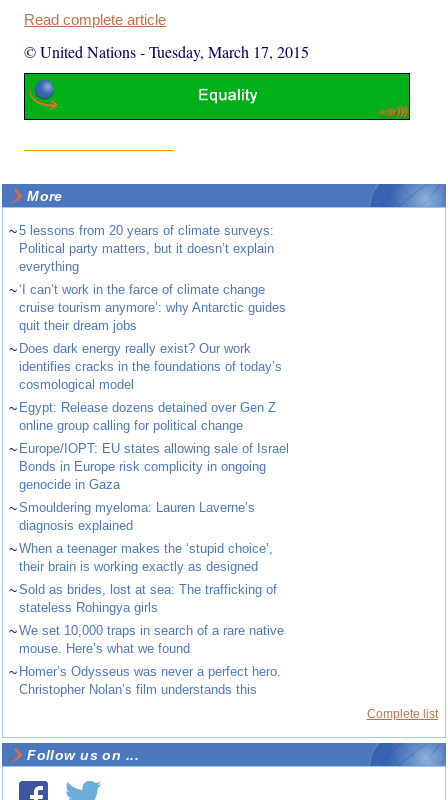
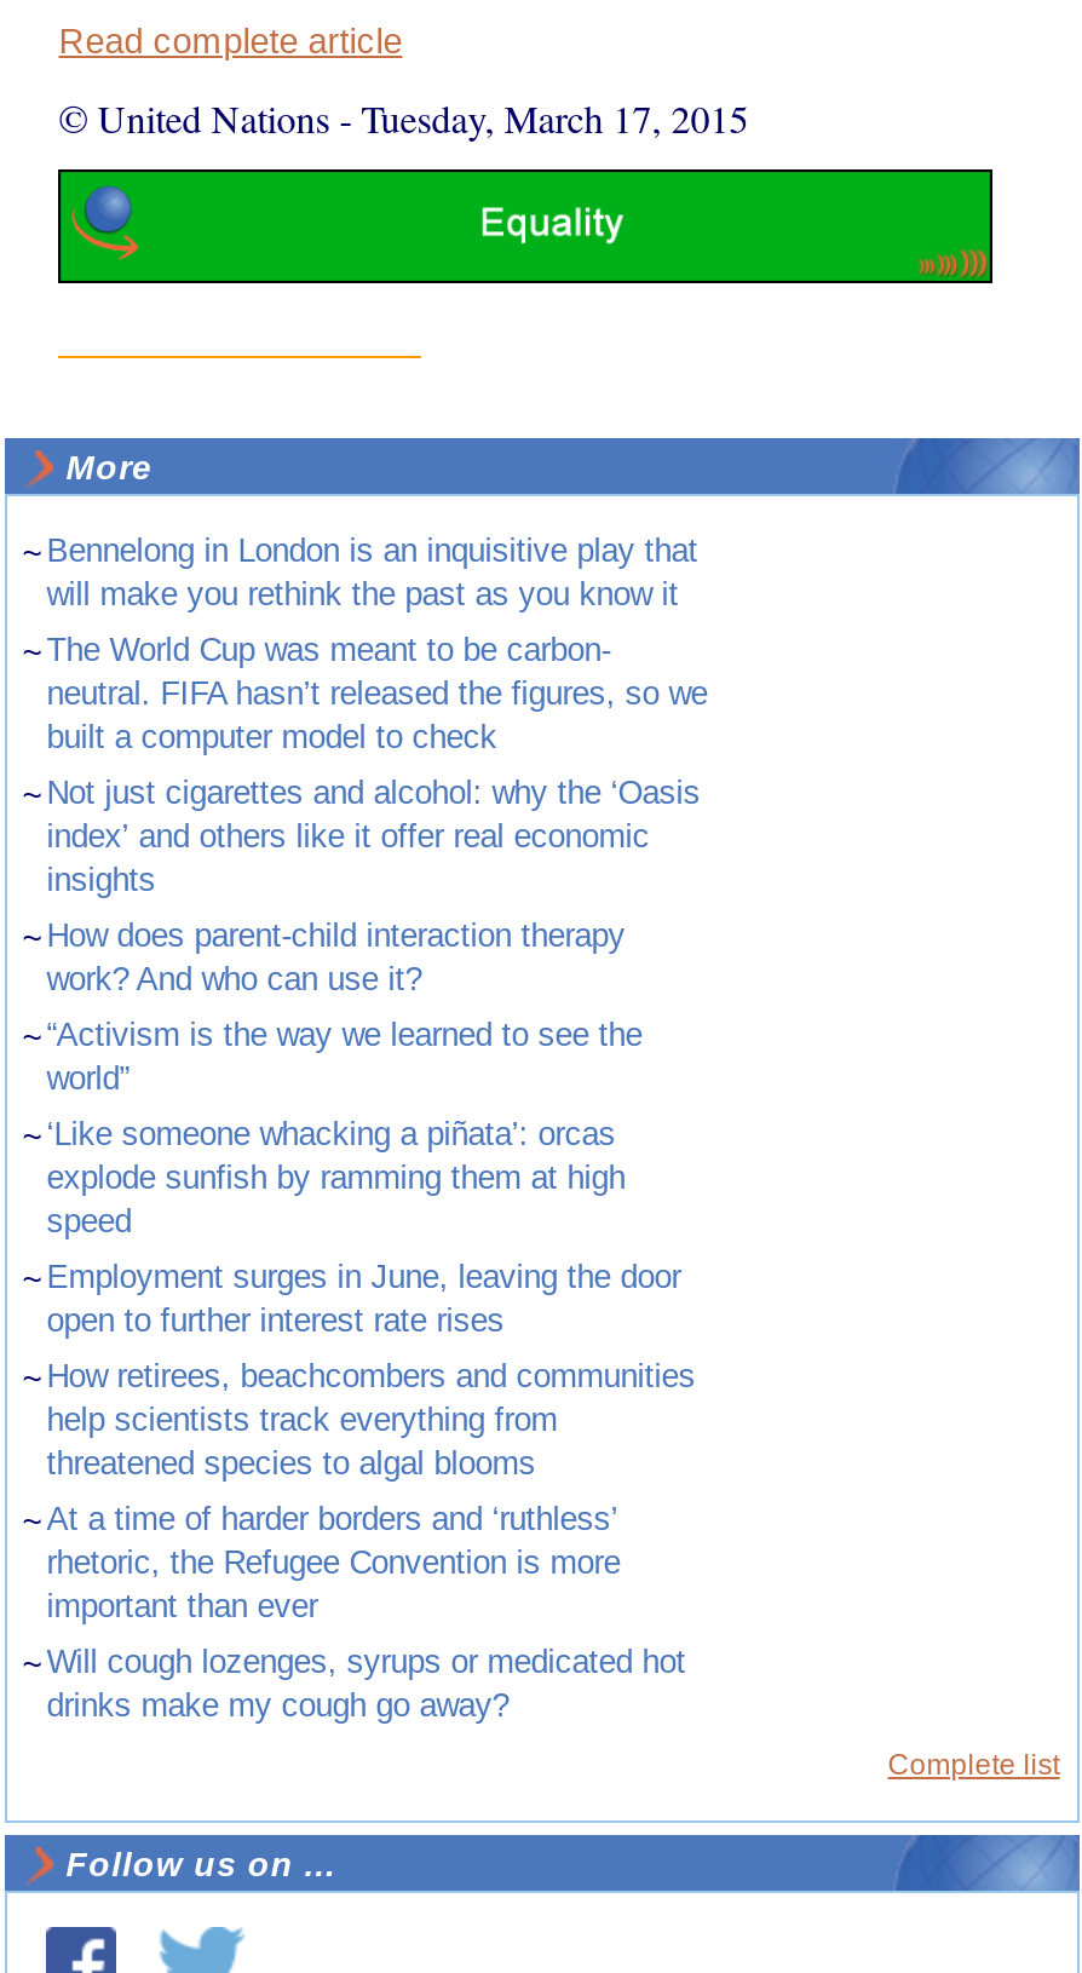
[9,223,274,274] ~ 5 lessons from 20 years of climate surveys: | Political party matters, but it doesn’t explain | everything -> [22,534,698,614] ~ Bennelong in London is an inquisitive play that | will make you rethink the past as you know it
[9,282,286,333] ~ ‘I can’t work in the farce of climate change | cruise tourism anymore’: why Antarctic guides | quit their dream jobs -> [22,633,707,757] ~ The World Cup was meant to be carbon- | neutral. FIFA hasn’t released the figures, so we | built a computer model to check
[9,341,282,392] ~ Does dark energy really exist? Our work | identifies cracks in the foundations of today’s | cosmological model -> [22,776,700,899] ~ Not just cigarettes and alcohol: why the ‘Oasis | index’ and others like it offer real economic | insights
[9,400,276,433] ~ Egypt: Release dozens detained over Gen Z | online group calling for political change -> [22,919,625,999] ~ How does parent-child interaction therapy | work? And who can use it?
[9,441,289,492] ~ Europe/IOPT: EU states allowing sale of Israel | Bonds in Europe risk complicity in ongoing | genocide in Gaza -> [22,1018,642,1098] ~ “Activism is the way we learned to see the | world”
[9,500,255,533] ~ Smouldering myeloma: Lauren Laverne’s | diagnosis explained -> [22,1117,625,1241] ~ ‘Like someone whacking a piñata’: orcas | explode sunfish by ramming them at high | speed
[9,541,273,574] ~ When a teenager makes the ‘stupid choice’, | their brain is working exactly as designed -> [22,1260,681,1340] ~ Employment surges in June, leaving the door | open to further interest rate rises
[9,582,277,615] ~ Sold as brides, lost at sea: The trafficking of | stateless Rohingya girls -> [22,1359,695,1483] ~ How retirees, beachcombers and communities | help scientists track everything from | threatened species to algal blooms
[9,623,284,656] ~ We set 10,000 traps in search of a rare native | mouse. Here’s what we found -> [22,1502,620,1626] ~ At a time of harder borders and ‘ruthless’ | rhetoric, the Refugee Convention is more | important than ever
[9,664,281,697] ~ Homer’s Odysseus was never a perfect hero. | Christopher Nolan’s film understands this -> [22,1645,686,1725] ~ Will cough lozenges, syrups or medicated hot | drinks make my cough go away?

